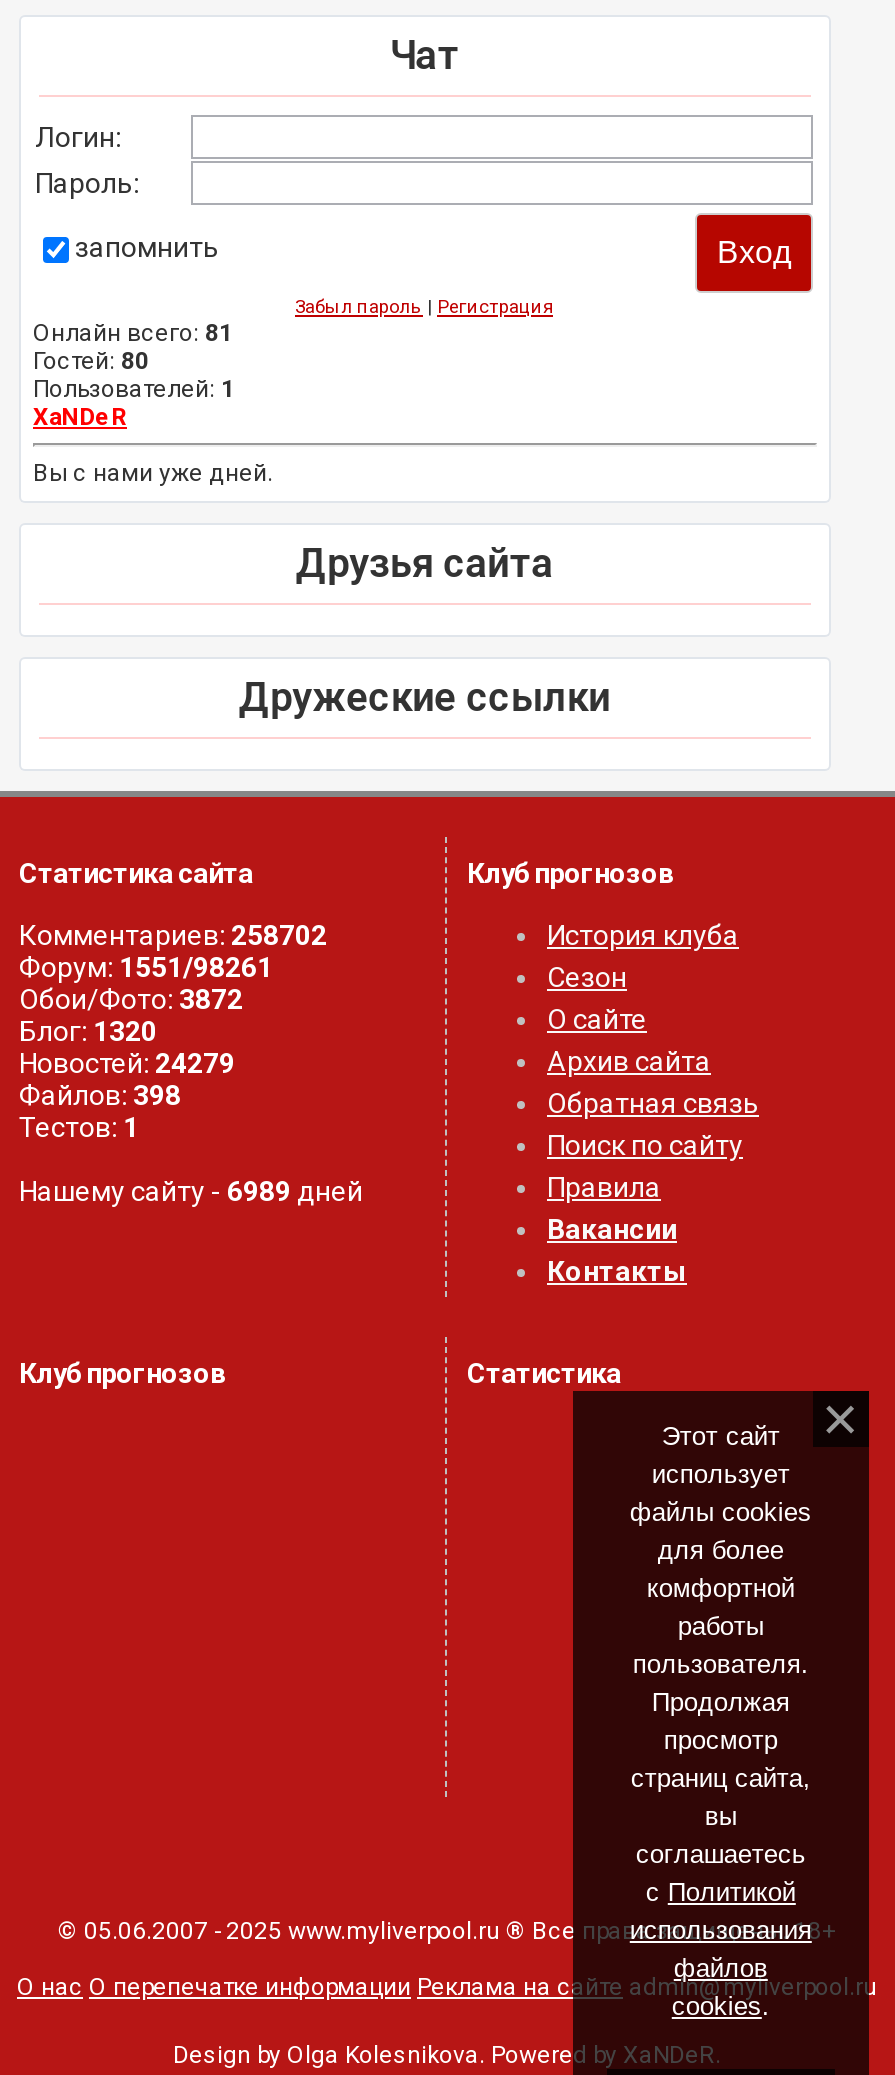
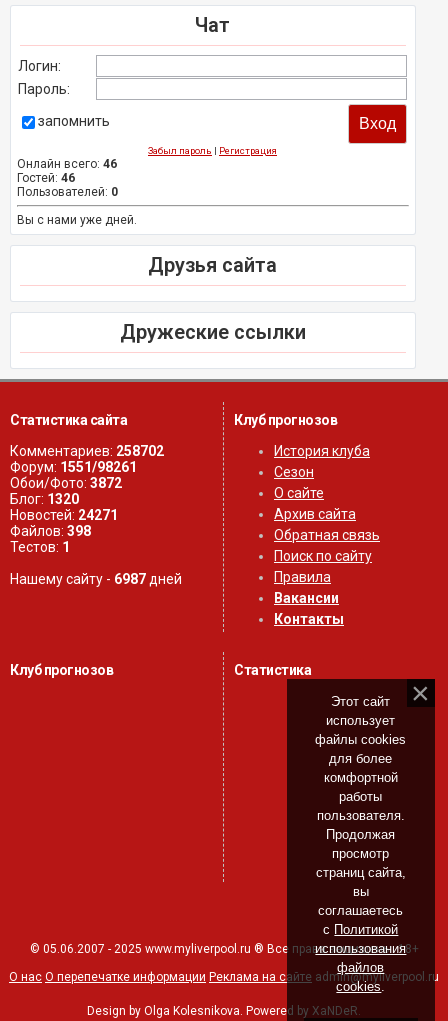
[33,320,235,432] Онлайн всего: 81 | Гостей: 80 | Пользователей: 1 | XaNDeR -> [17,157,118,199] Онлайн всего: 46 | Гостей: 46 | Пользователей: 0
[19,1048,235,1080] Новостей: 24279 -> [10,507,118,523] Новостей: 24271
[19,1176,363,1208] Нашему сайту - 6989 дней -> [10,571,182,587] Нашему сайту - 6987 дней

